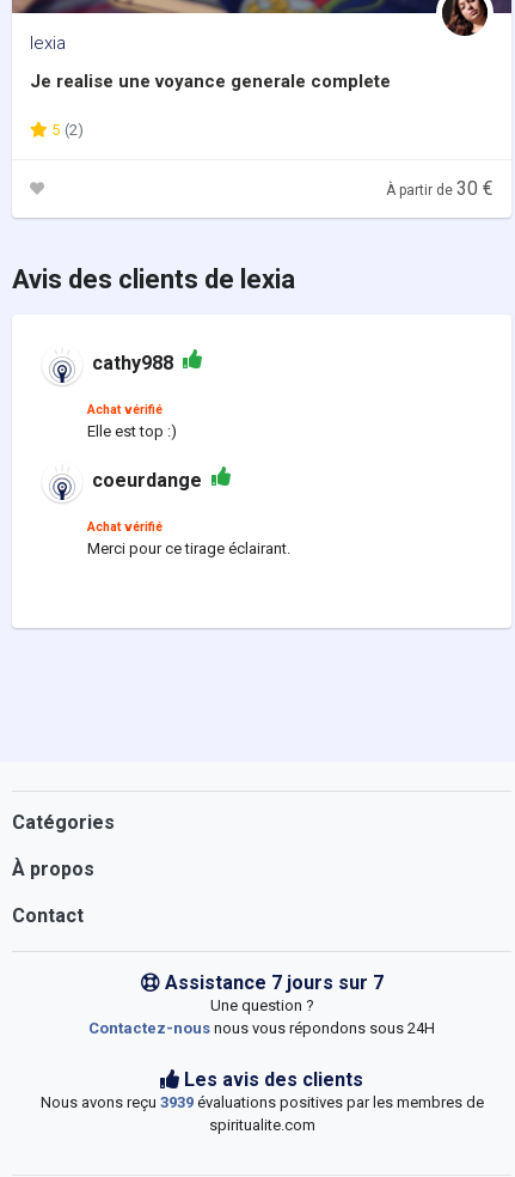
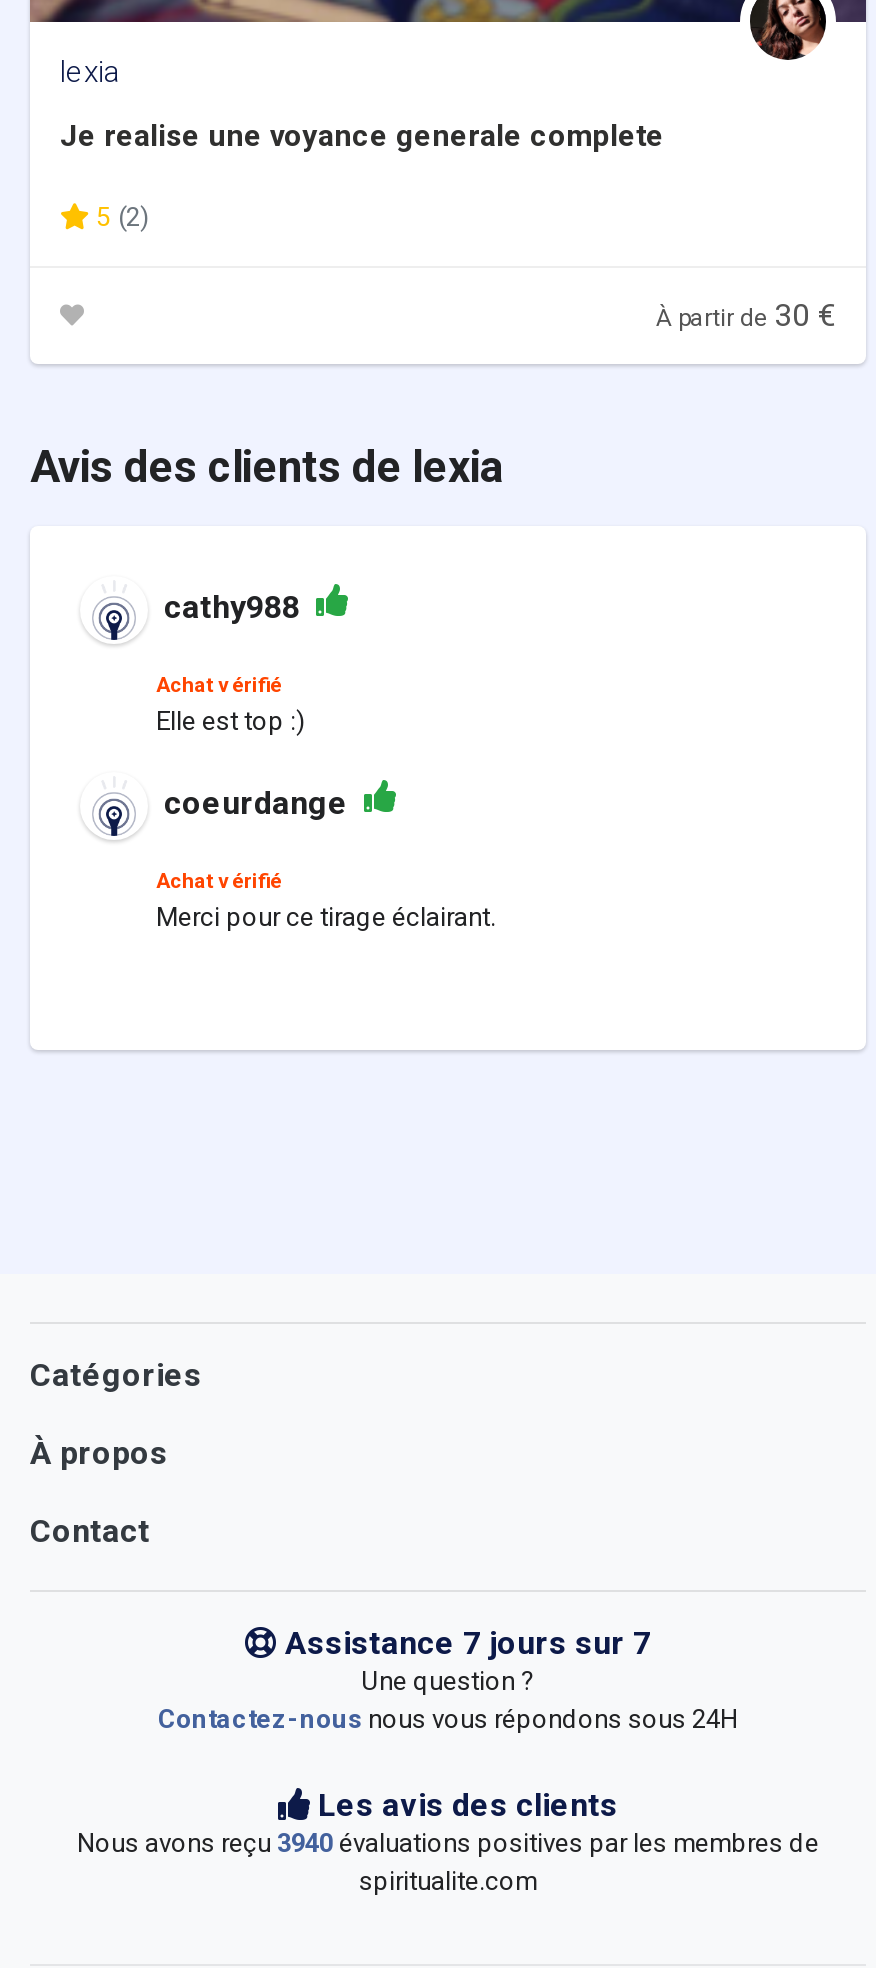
[40,1093,483,1111] Nous avons reçu 3939 évaluations positives par les membres de -> [77,1828,819,1858] Nous avons reçu 3940 évaluations positives par les membres de

